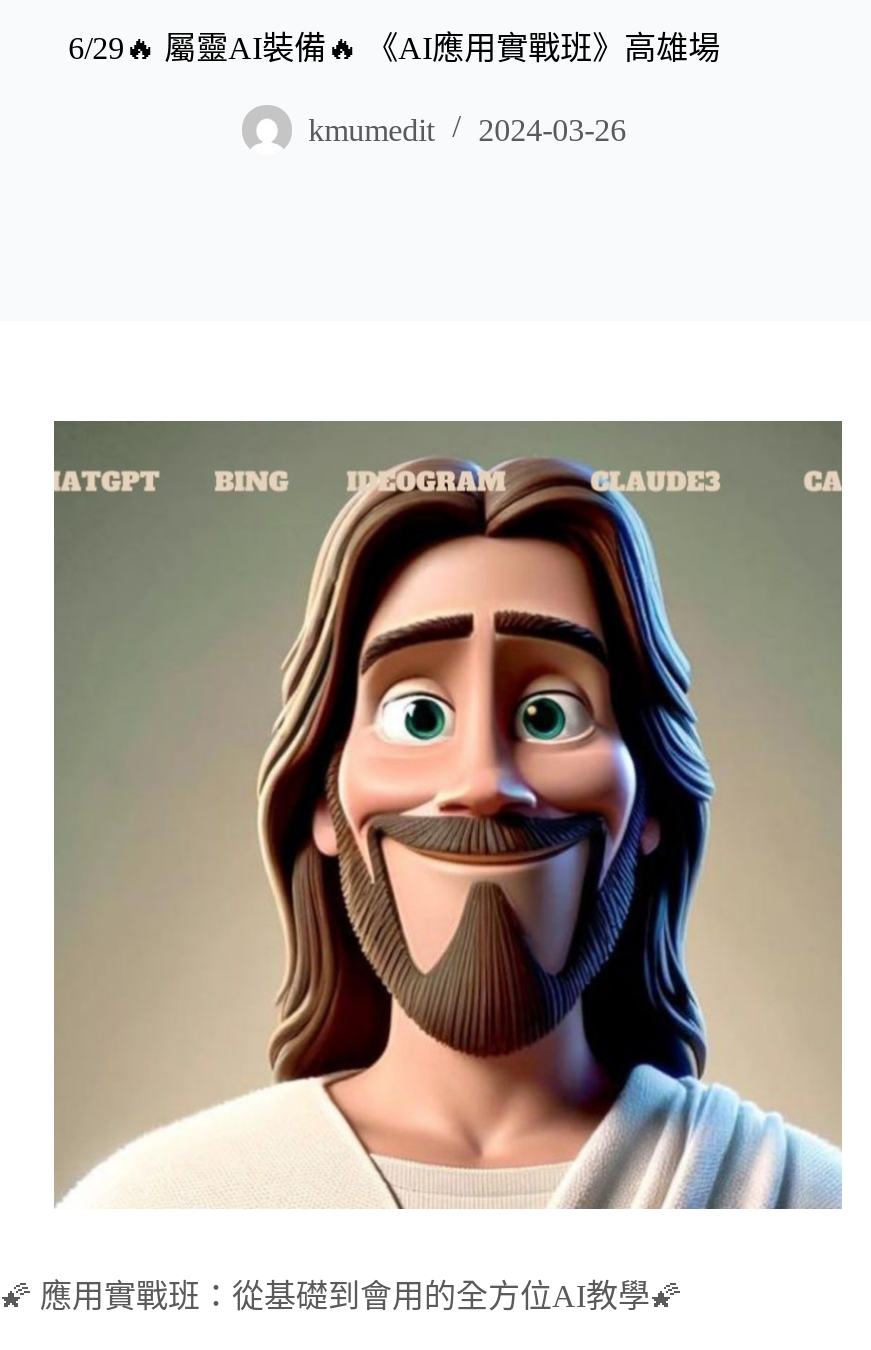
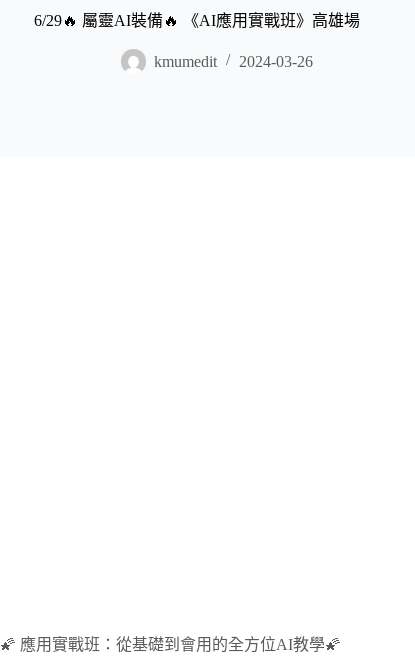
[52,419,844,1211] [image] -> none

